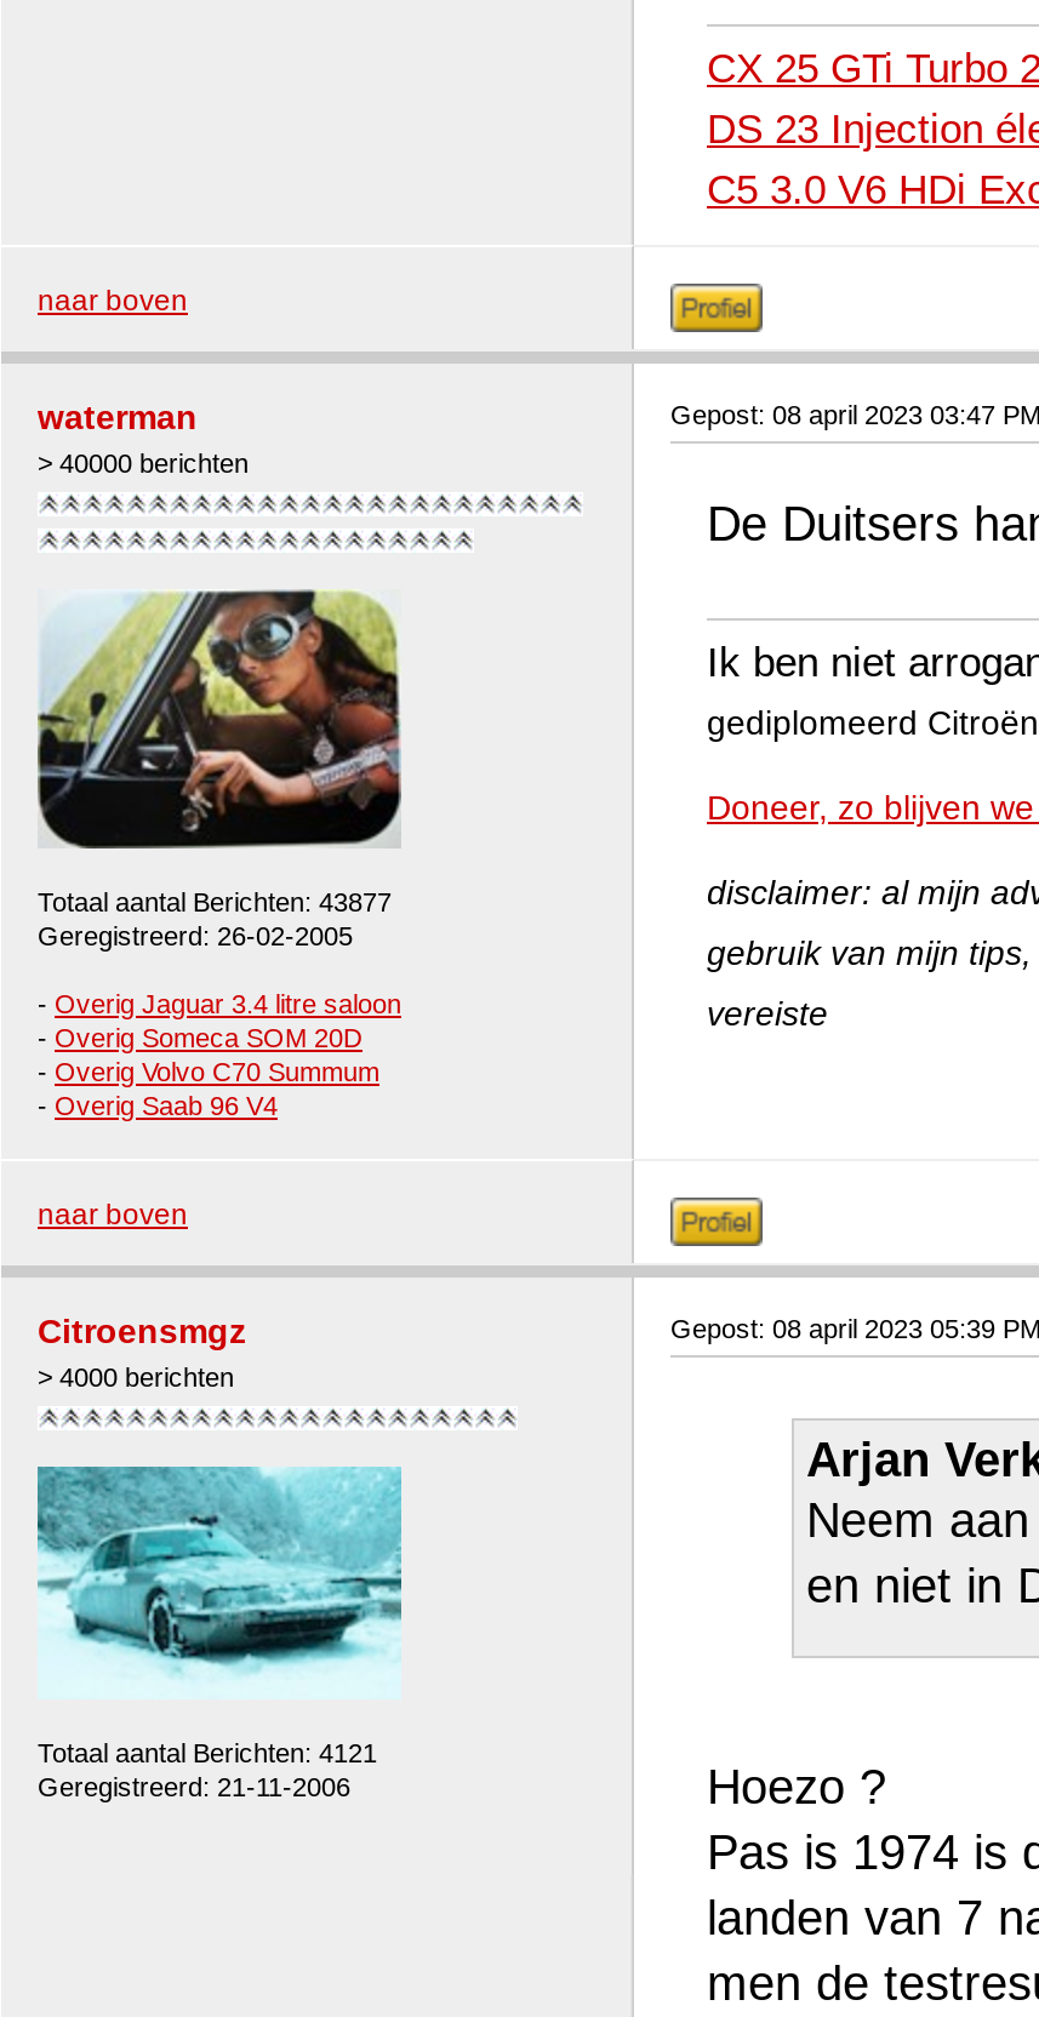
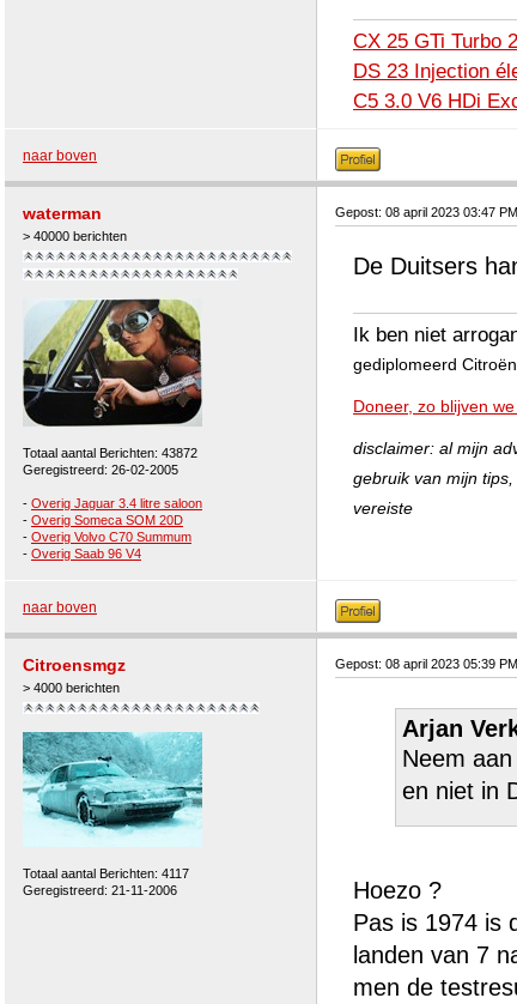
[38,887,392,916] Totaal aantal Berichten: 43877 -> [23,446,197,460] Totaal aantal Berichten: 43872
[38,1738,377,1767] Totaal aantal Berichten: 4121 -> [23,866,189,881] Totaal aantal Berichten: 4117

